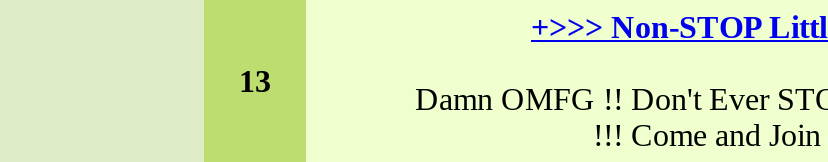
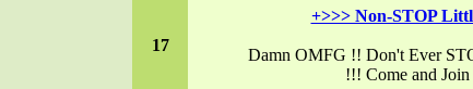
[239,64,271,98] 13 -> [151,36,169,54] 17

